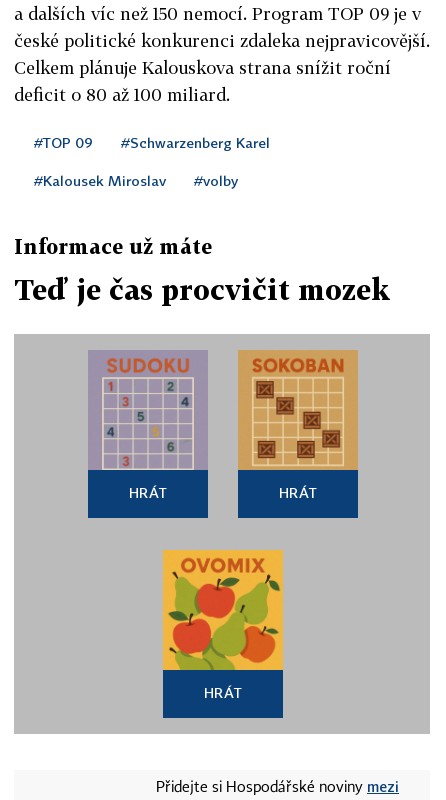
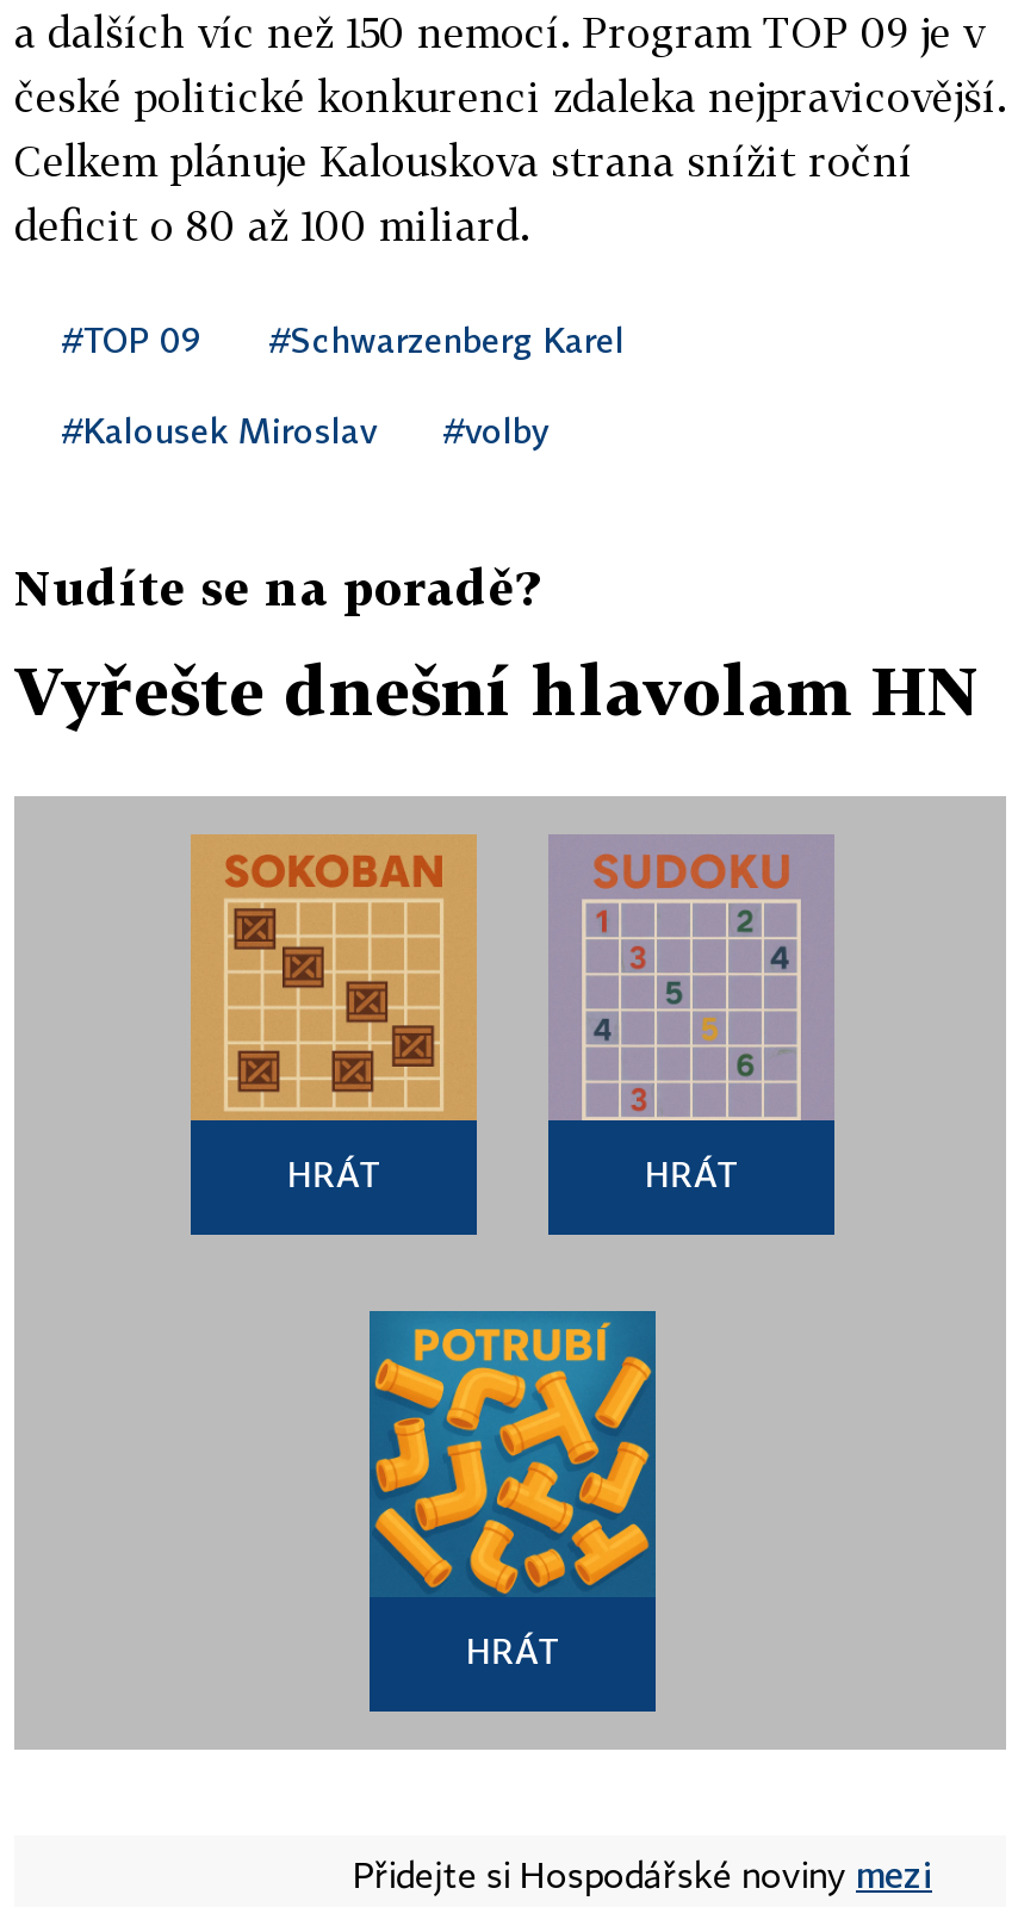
[14,234,212,258] Informace už máte -> [14,558,539,615] Nudíte se na poradě?
[14,273,390,306] Teď je čas procvičit mozek -> [14,651,980,729] Vyřešte dnešní hlavolam HN
[89,351,207,470] [image] -> [191,834,477,1120] [image]
[238,350,358,470] [image] -> [551,837,832,1120] [image]
[162,549,284,671] [image] -> [367,1309,658,1597] [image]

